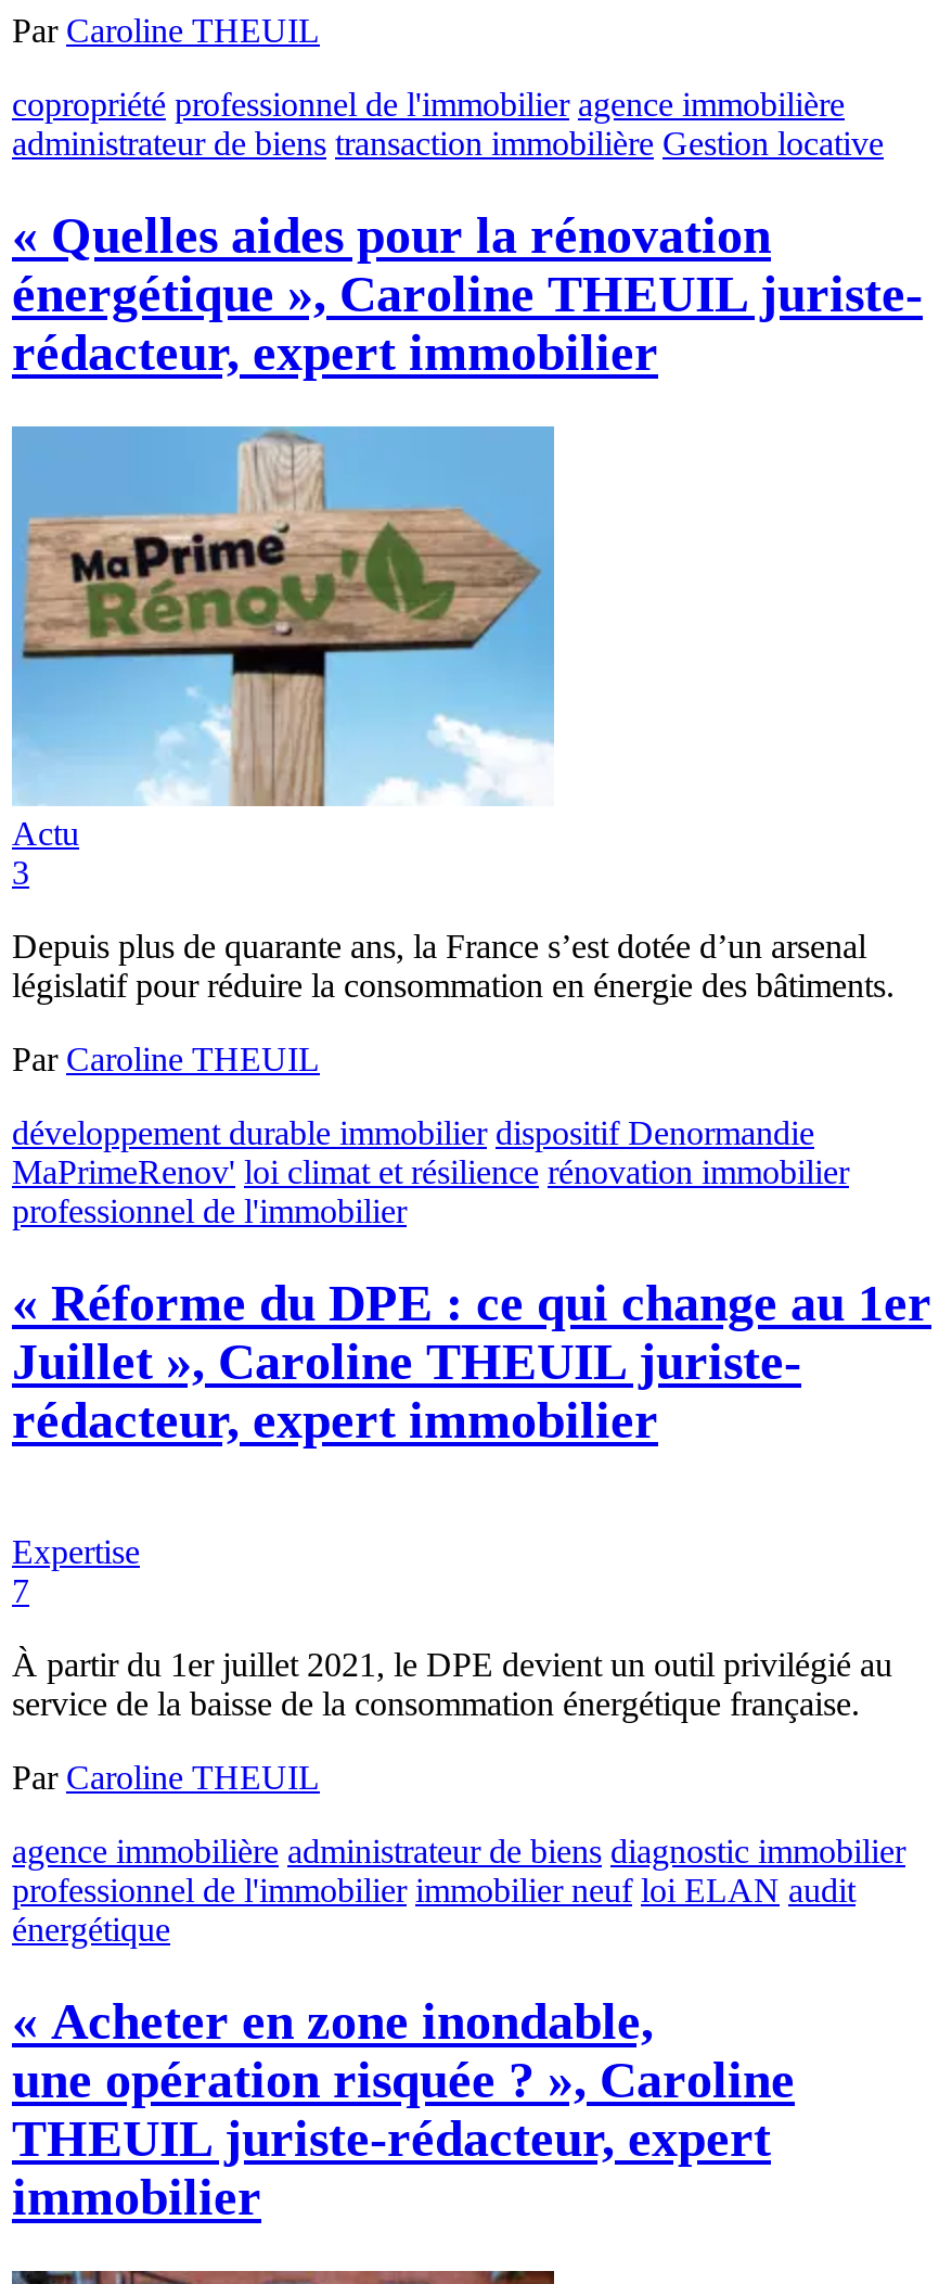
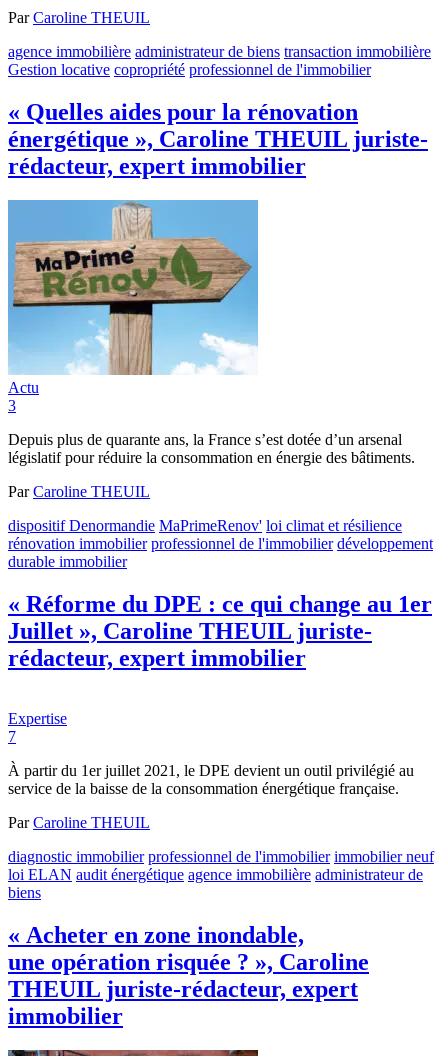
[12,86,884,162] copropriété professionnel de l'immobilier agence immobilière | administrateur de biens transaction immobilière Gestion locative -> [8,43,431,78] agence immobilière administrateur de biens transaction immobilière | Gestion locative copropriété professionnel de l'immobilier
[12,1114,849,1229] développement durable immobilier dispositif Denormandie | MaPrimeRenov' loi climat et résilience rénovation immobilier | professionnel de l'immobilier -> [8,517,433,570] dispositif Denormandie MaPrimeRenov' loi climat et résilience | rénovation immobilier professionnel de l'immobilier développement | durable immobilier
[12,1832,905,1947] agence immobilière administrateur de biens diagnostic immobilier | professionnel de l'immobilier immobilier neuf loi ELAN audit | énergétique -> [8,848,434,901] diagnostic immobilier professionnel de l'immobilier immobilier neuf | loi ELAN audit énergétique agence immobilière administrateur de | biens

